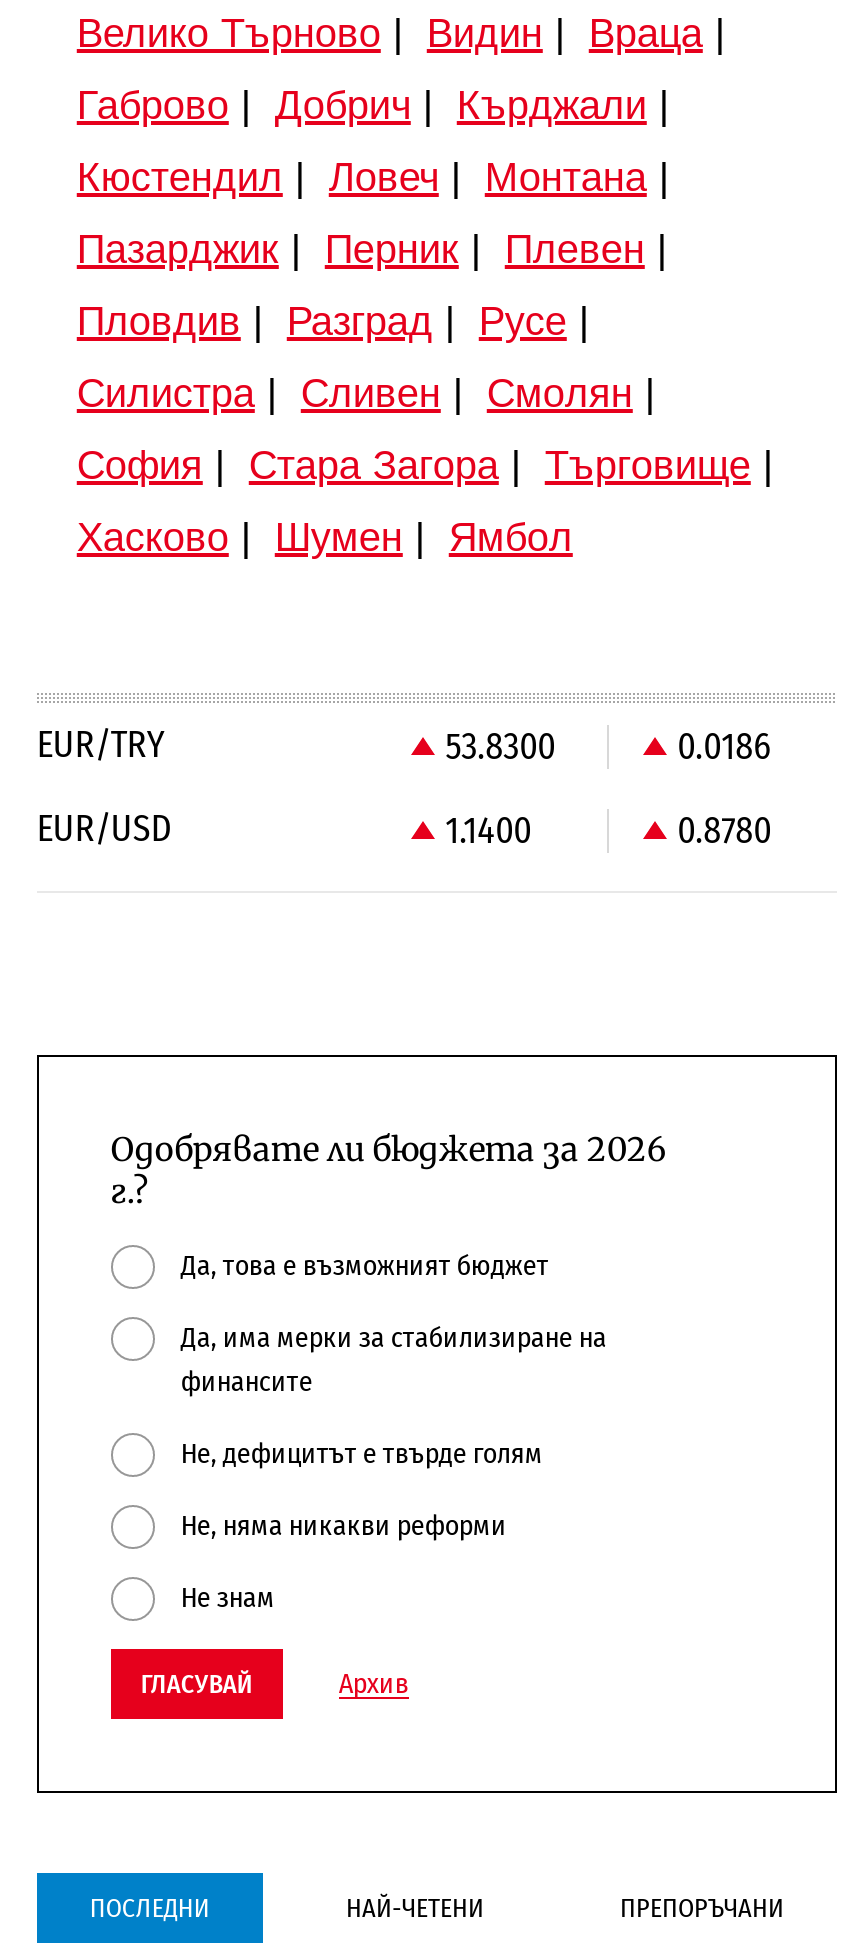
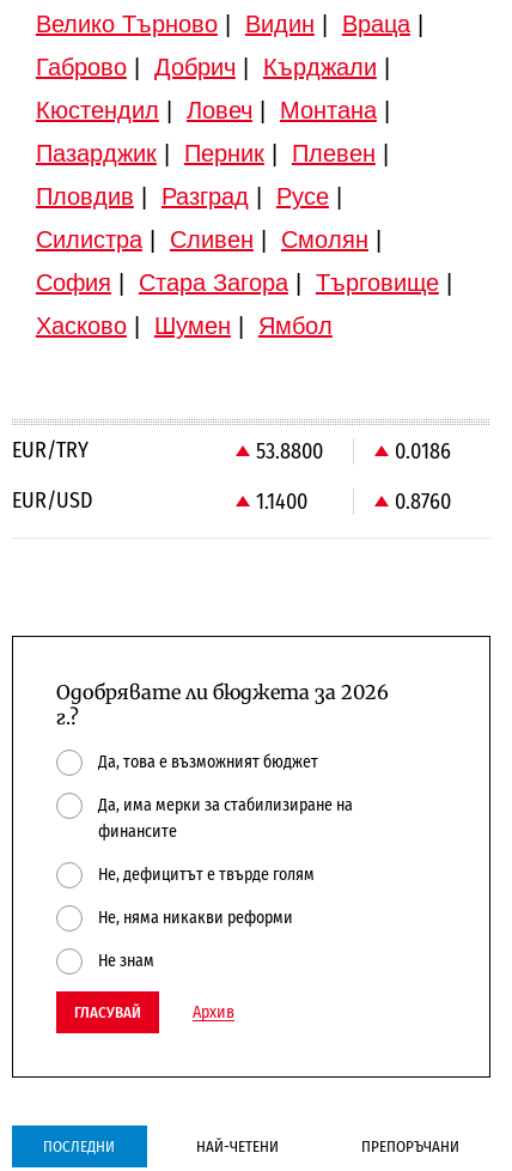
[445,725,555,769] 53.8300 -> [256,438,323,464] 53.8800
[677,809,771,853] 0.8780 -> [395,488,451,515] 0.8760

